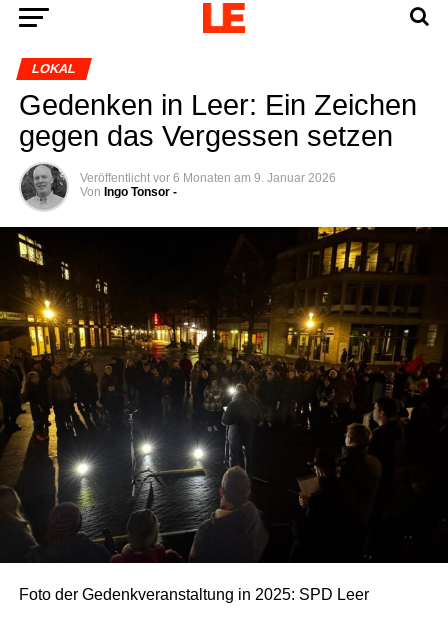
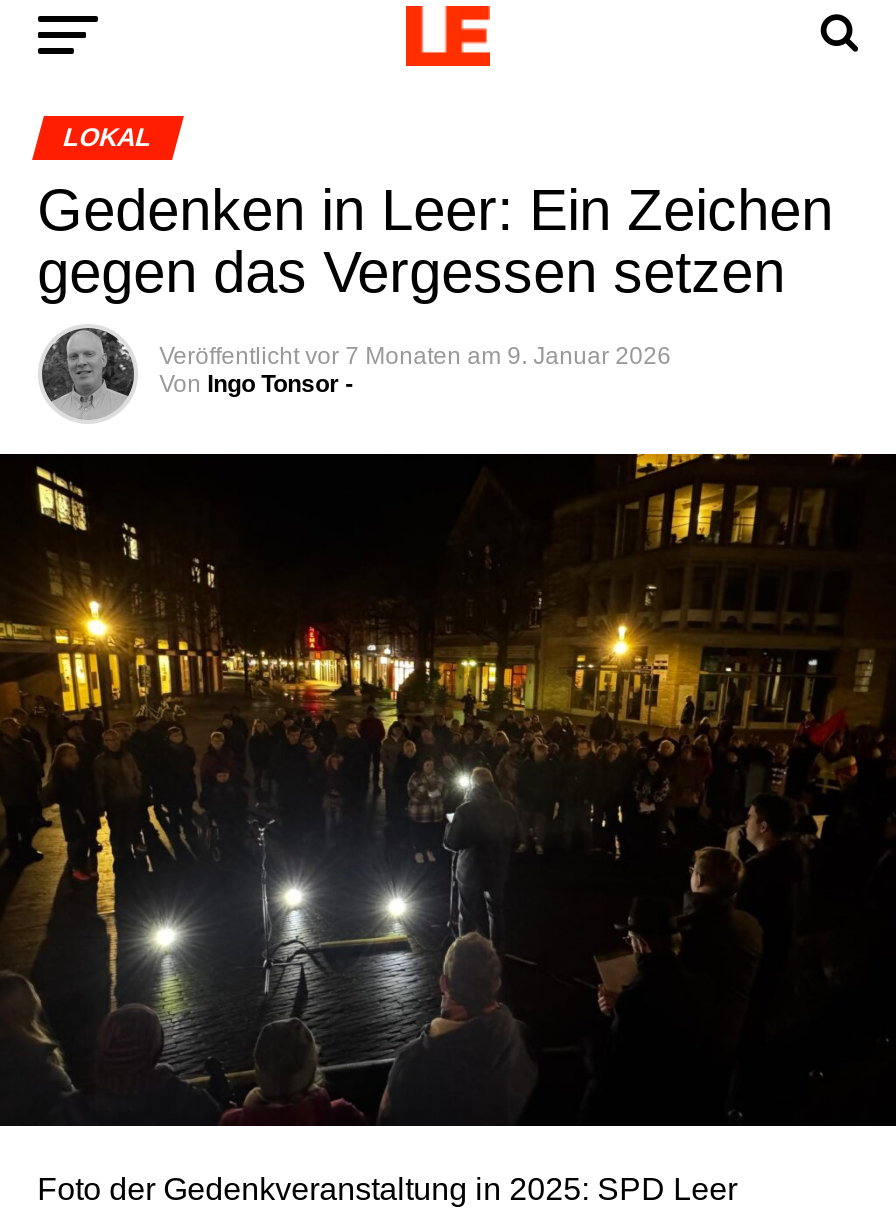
[80,171,336,185] Veröffentlicht vor 6 Monaten am 9. Januar 2026 -> [159,342,671,370] Veröffentlicht vor 7 Monaten am 9. Januar 2026

